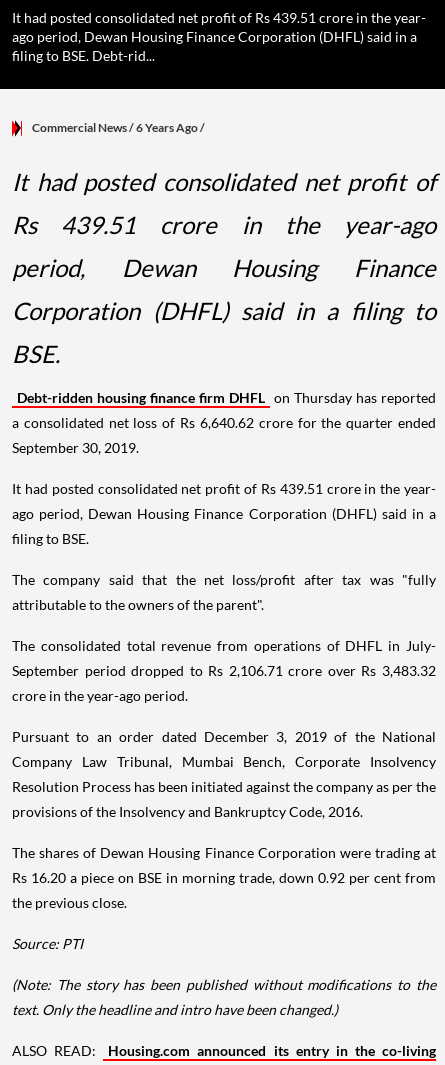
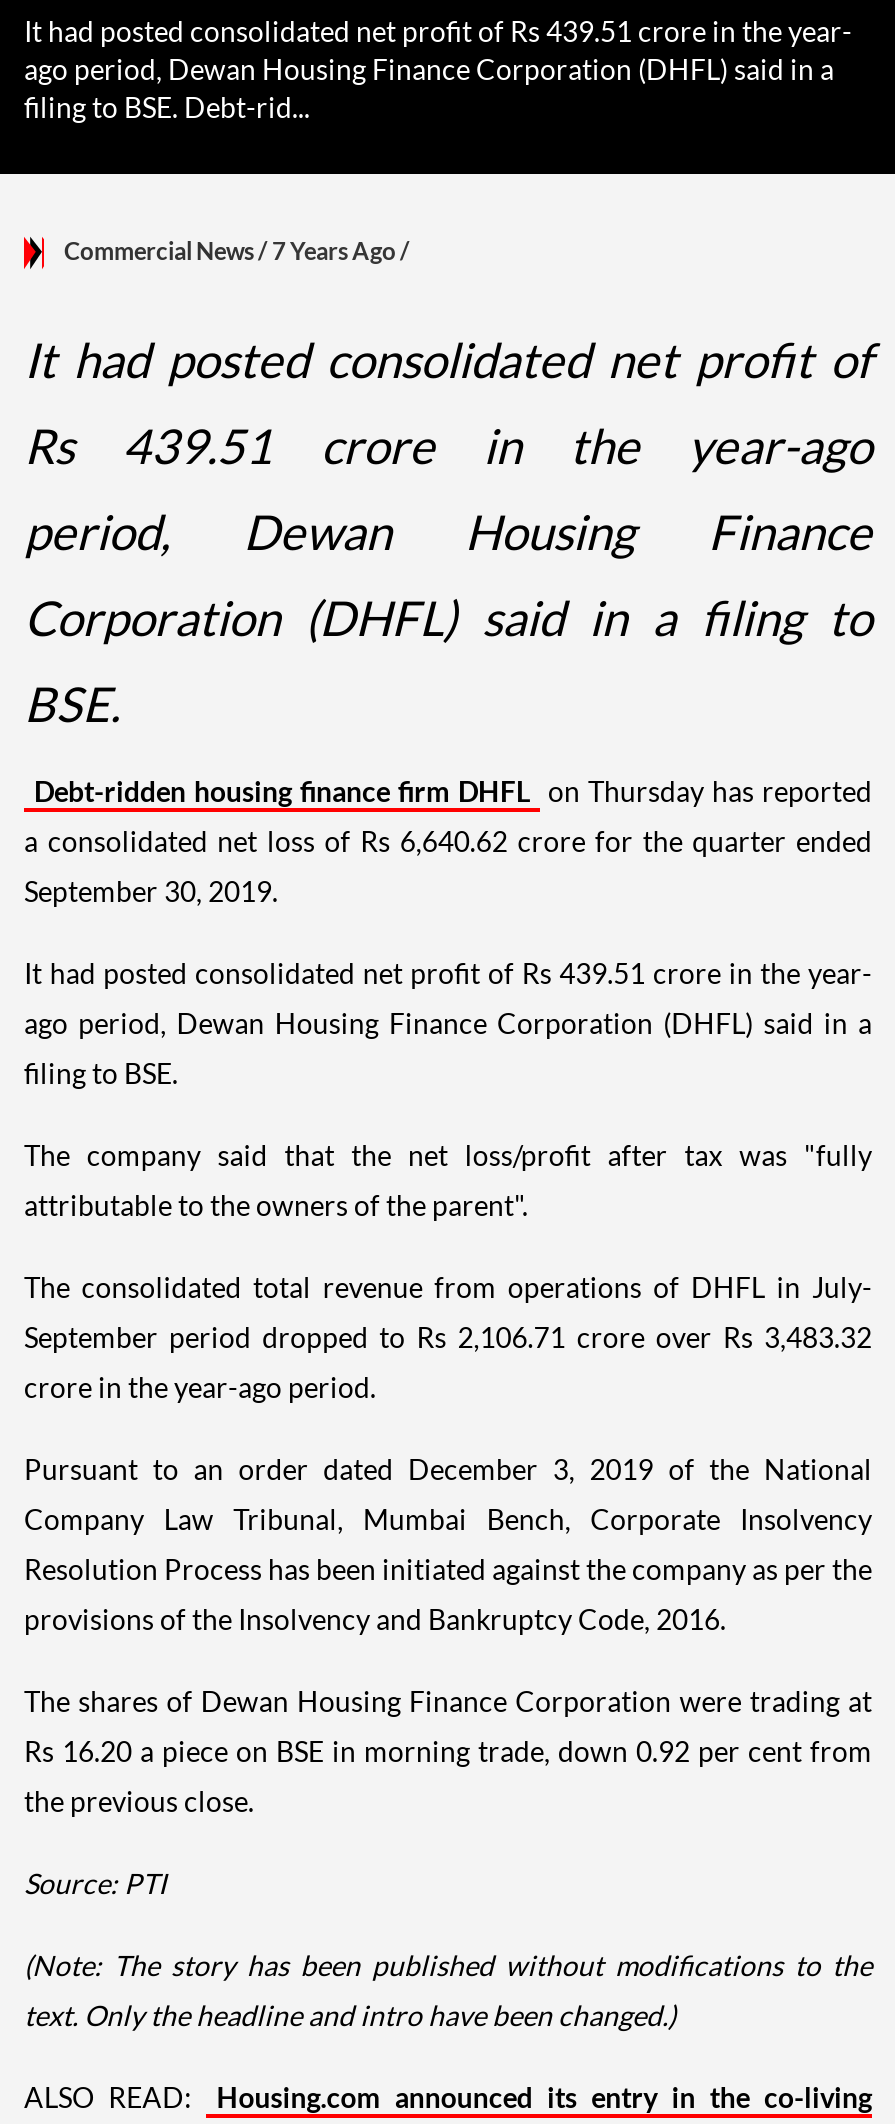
[32,120,205,135] Commercial News/ 6 Years Ago/ -> [64,236,410,266] Commercial News/ 7 Years Ago/

